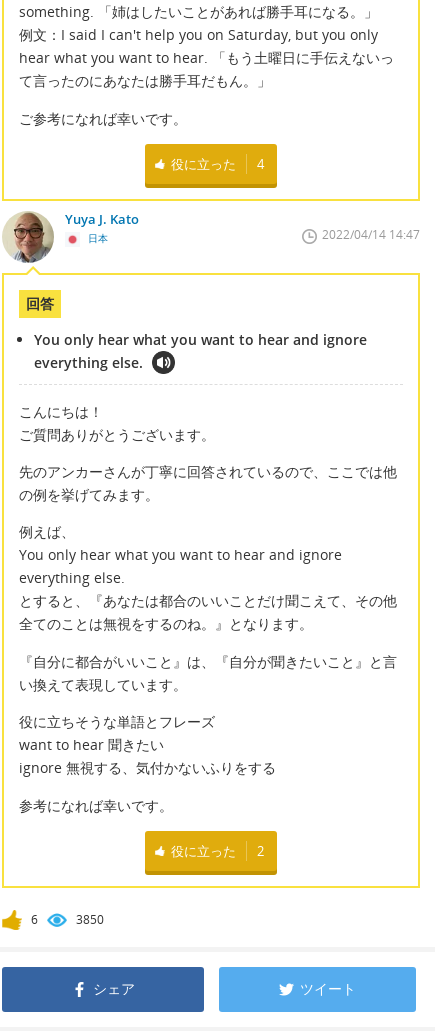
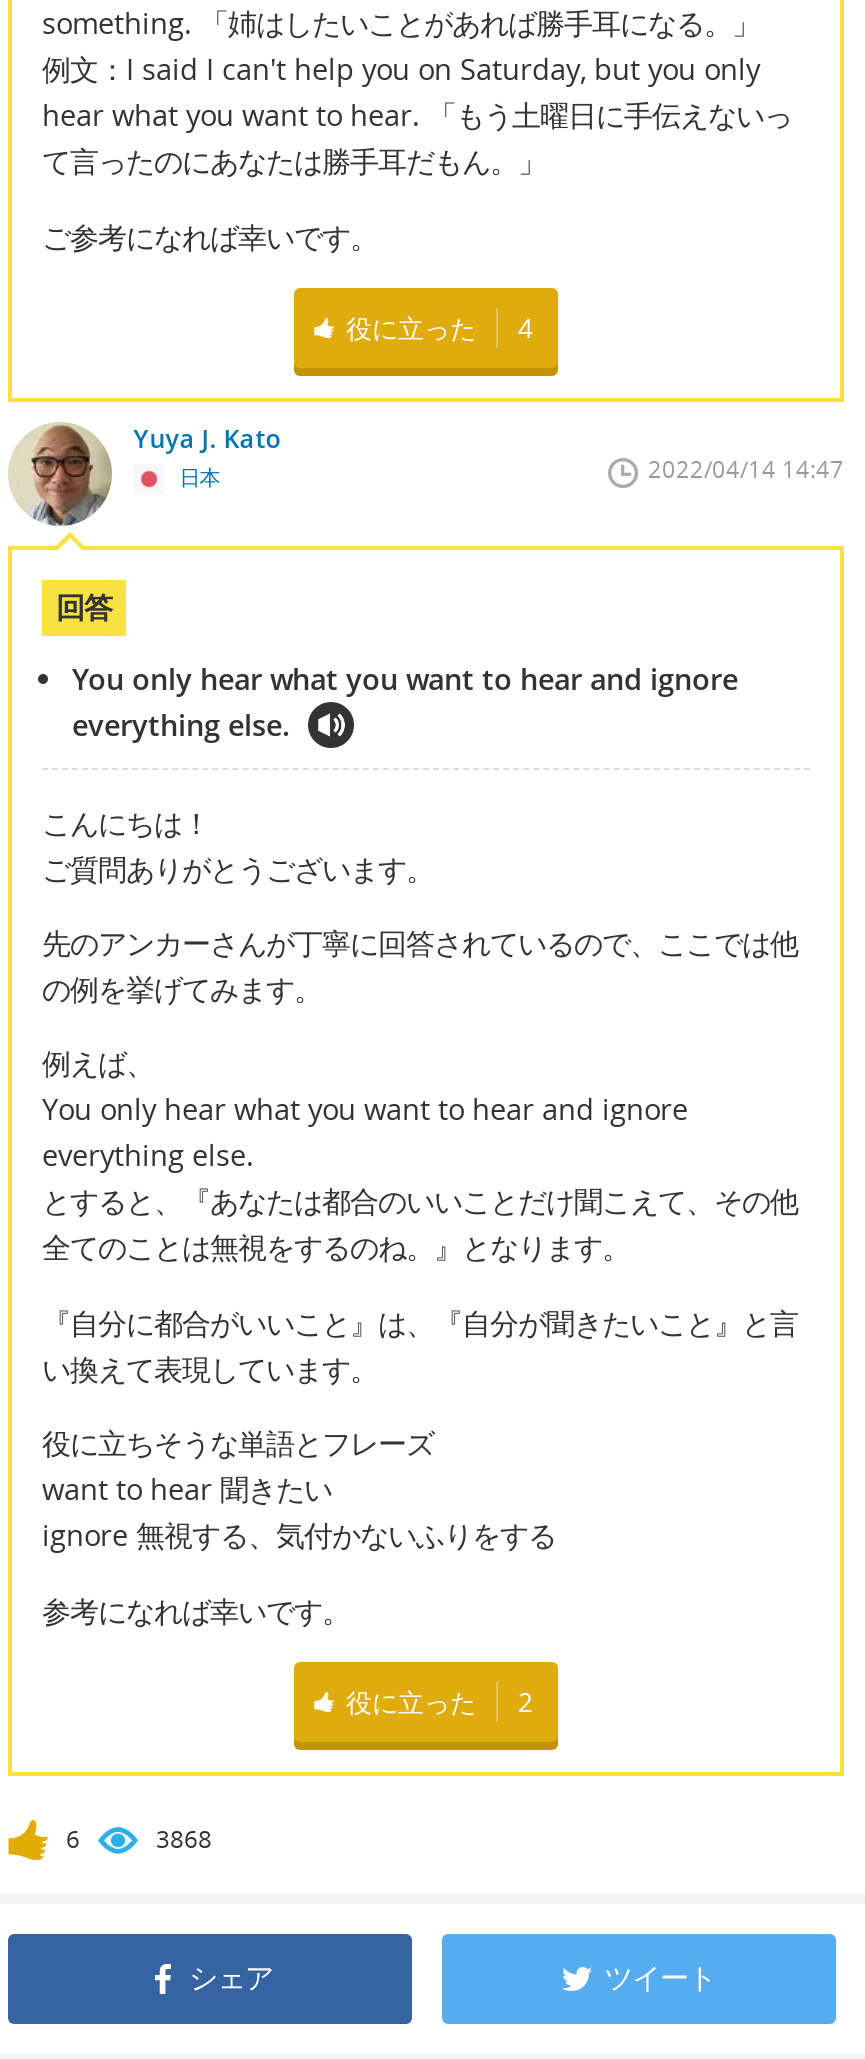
[76,911,104,928] 3850 -> [156,1822,212,1856] 3868

